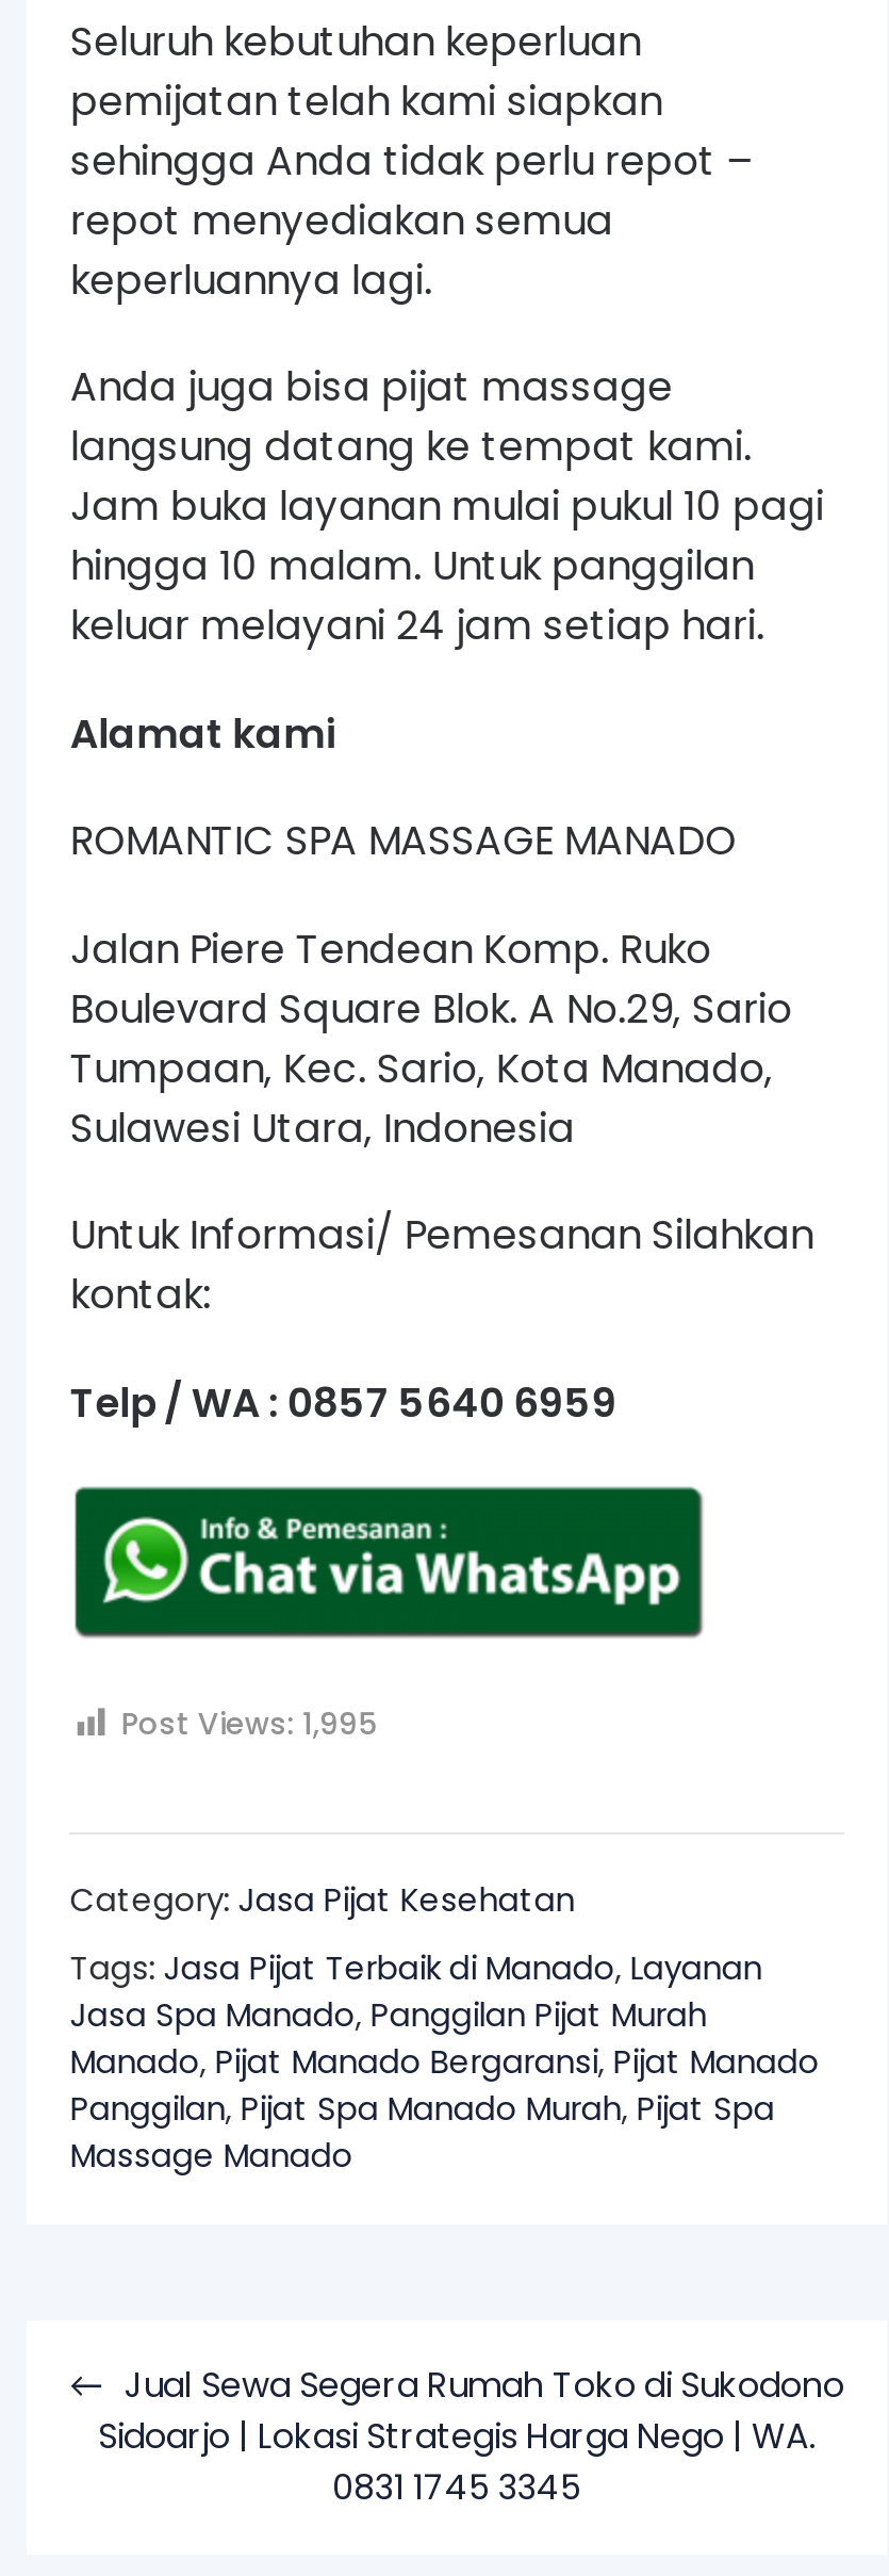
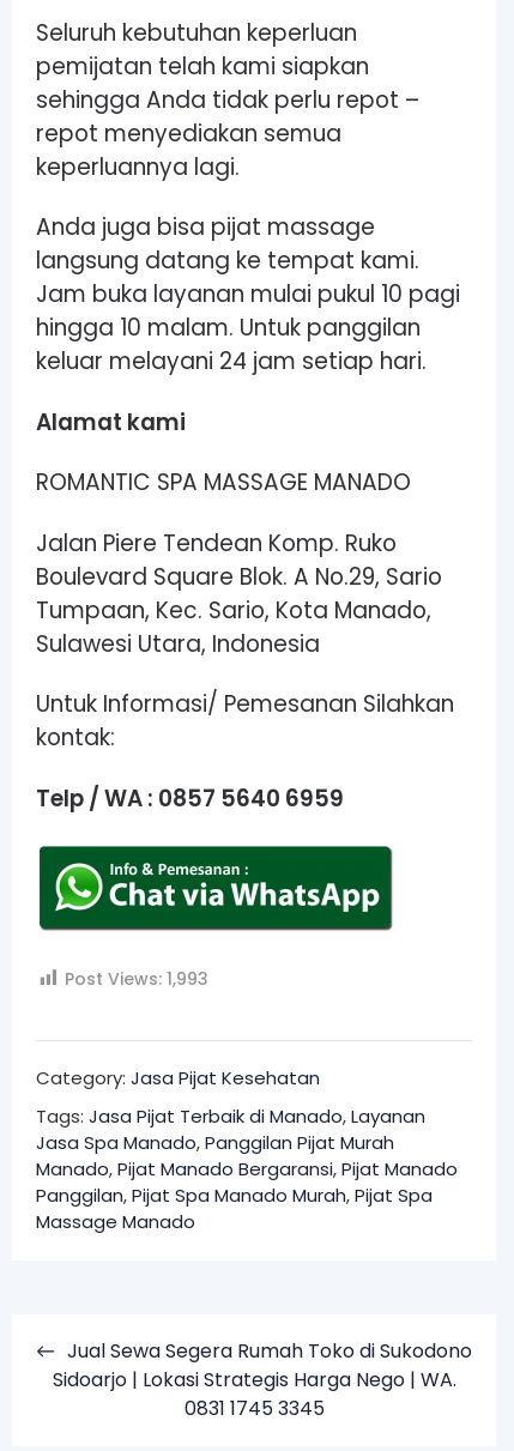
[121,1702,377,1745] Post Views: 1,995 -> [65,967,209,991] Post Views: 1,993

